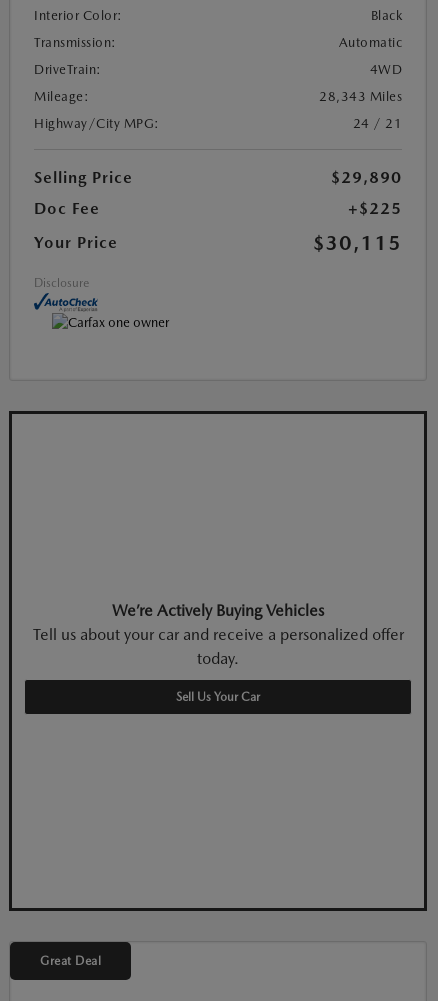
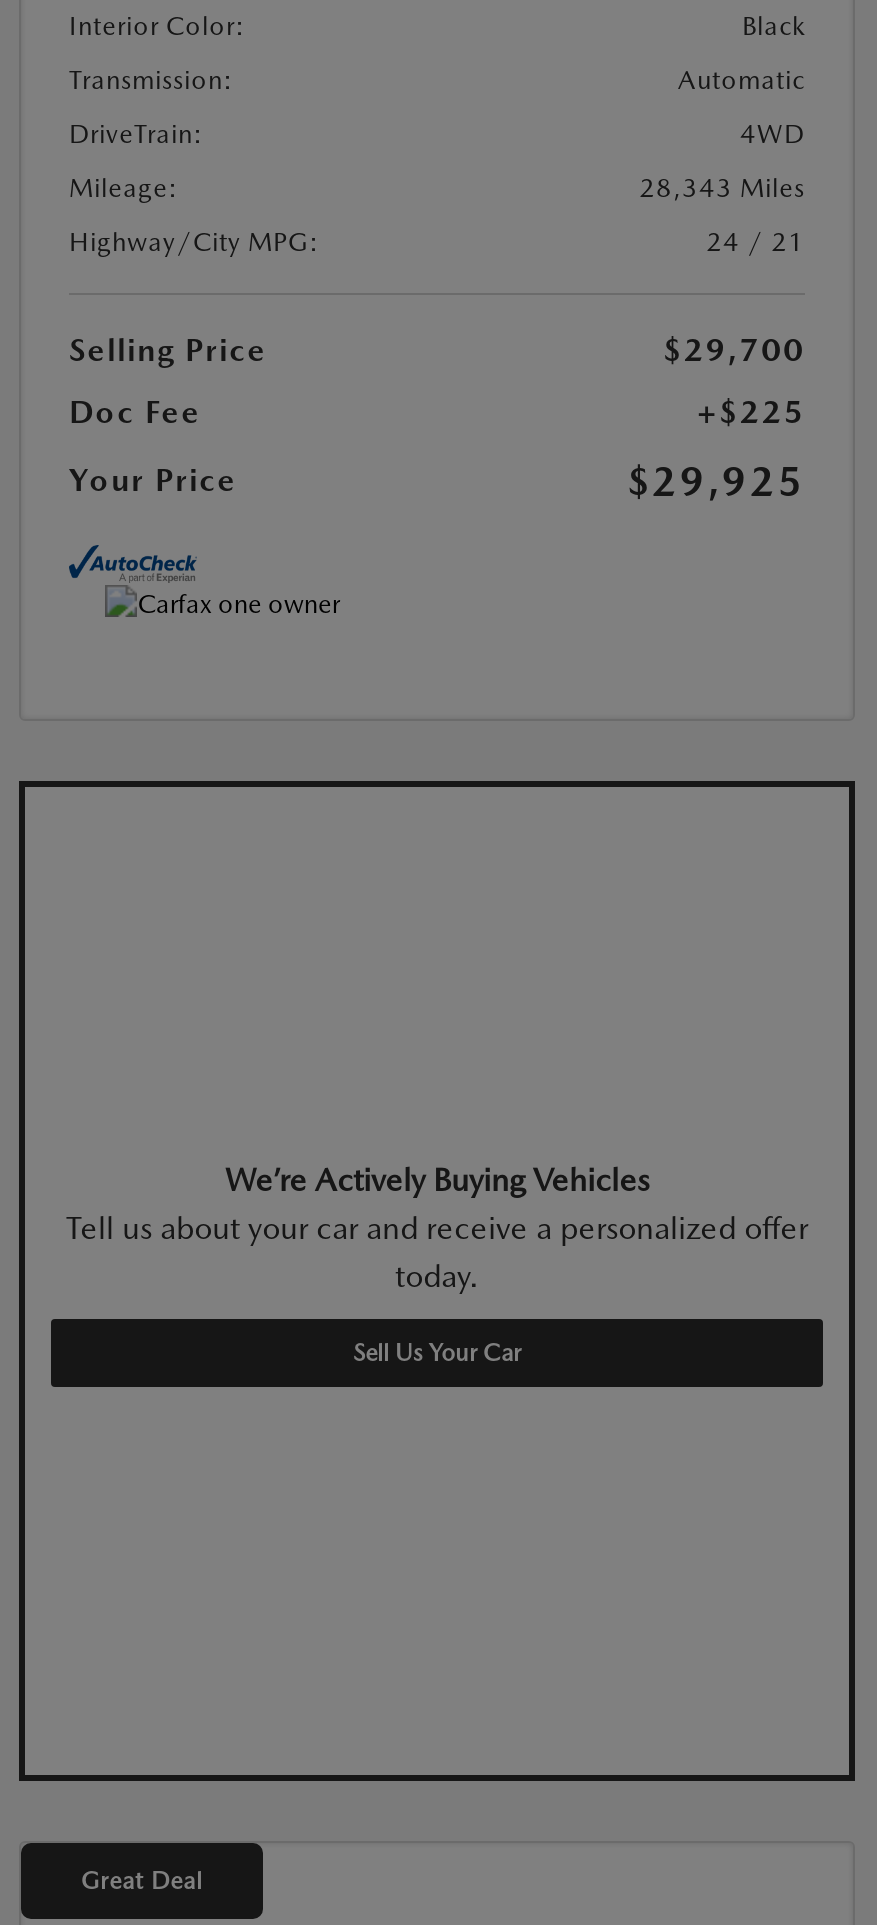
[331,168,402,187] $29,890 -> [663,330,805,368] $29,700
[34,231,402,290] $30,115 | Disclosure -> [627,456,805,504] $29,925

